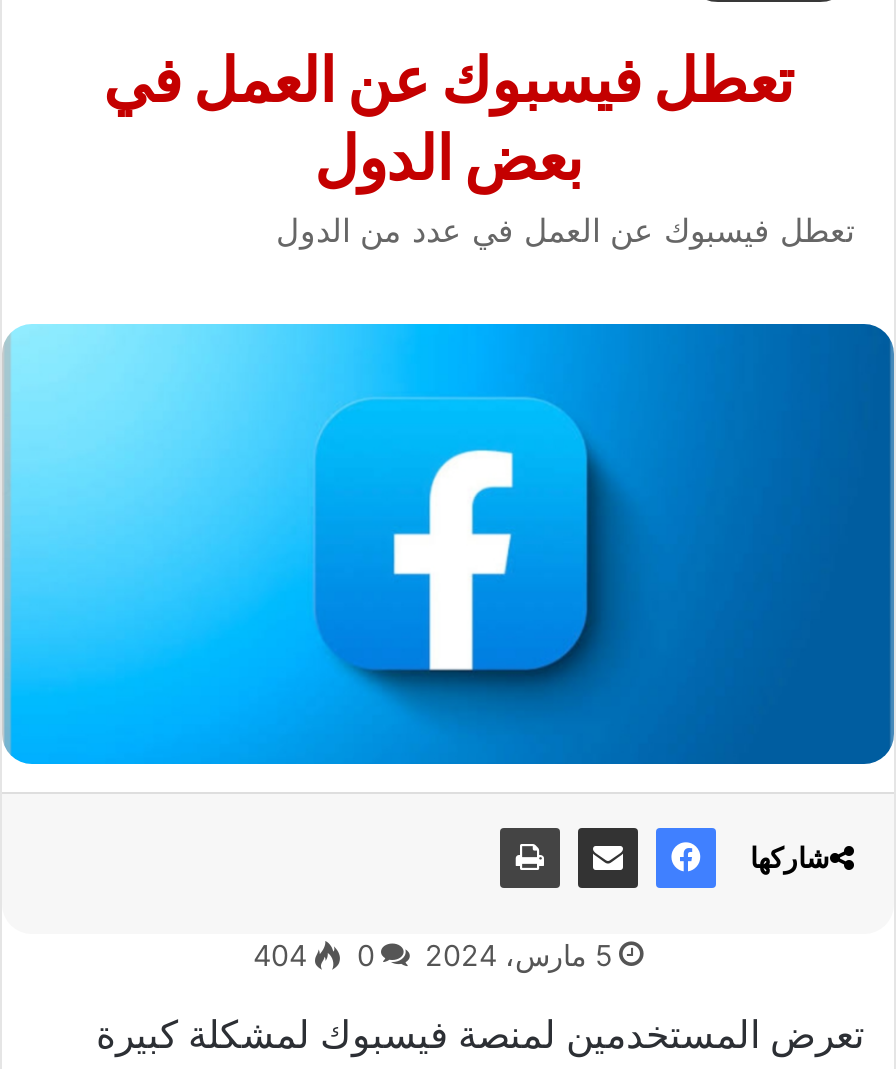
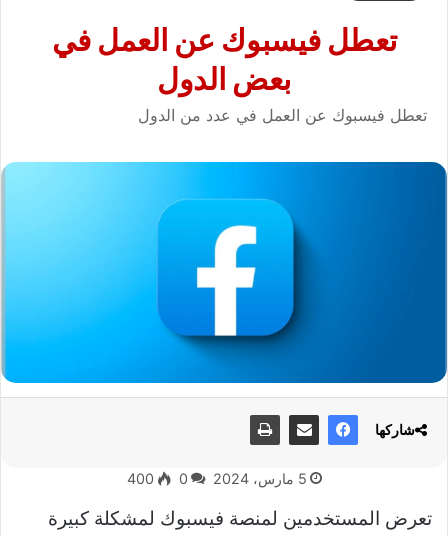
[253,939,375,973] 404 0 -> [126,470,187,487] 400 0

